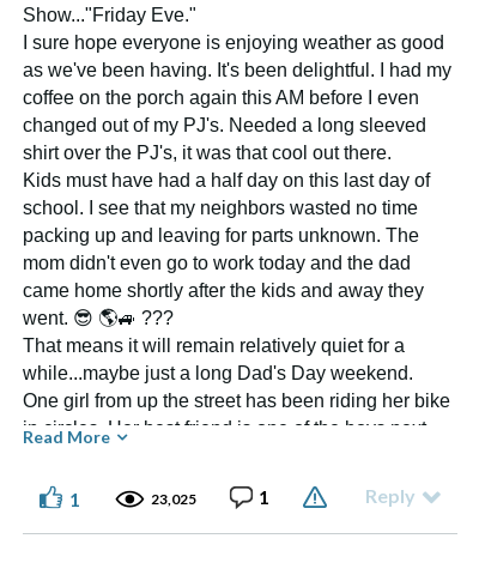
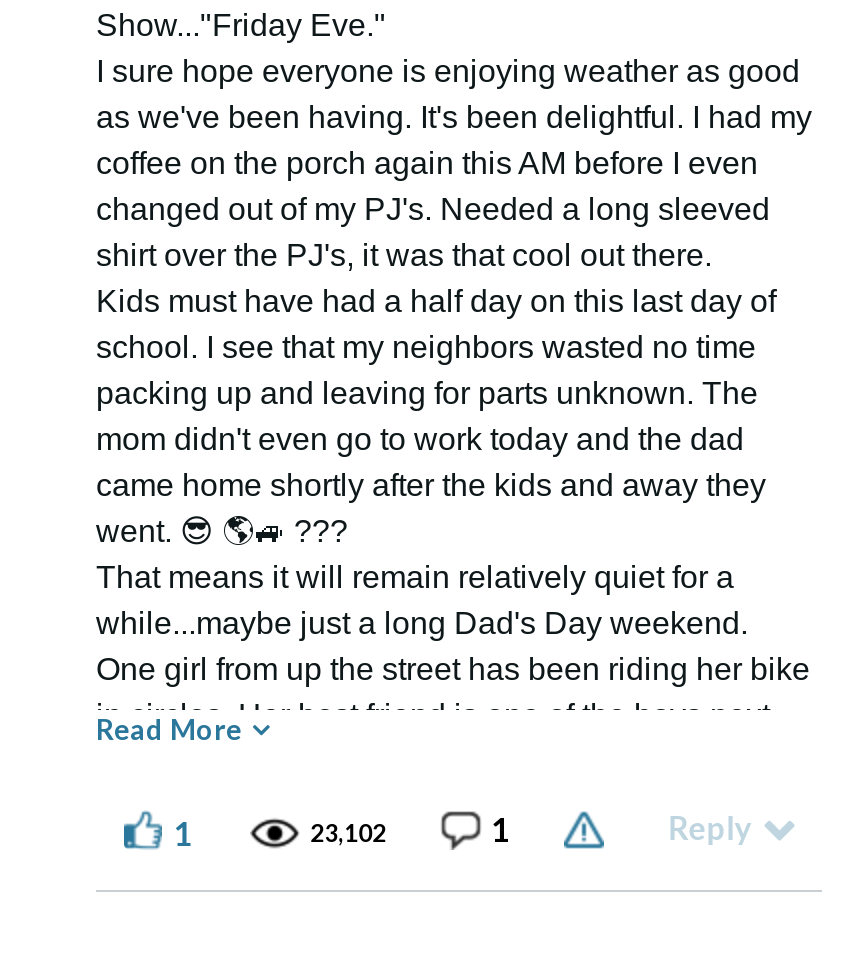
[151,490,197,508] 23,025 -> [310,817,386,847] 23,102

